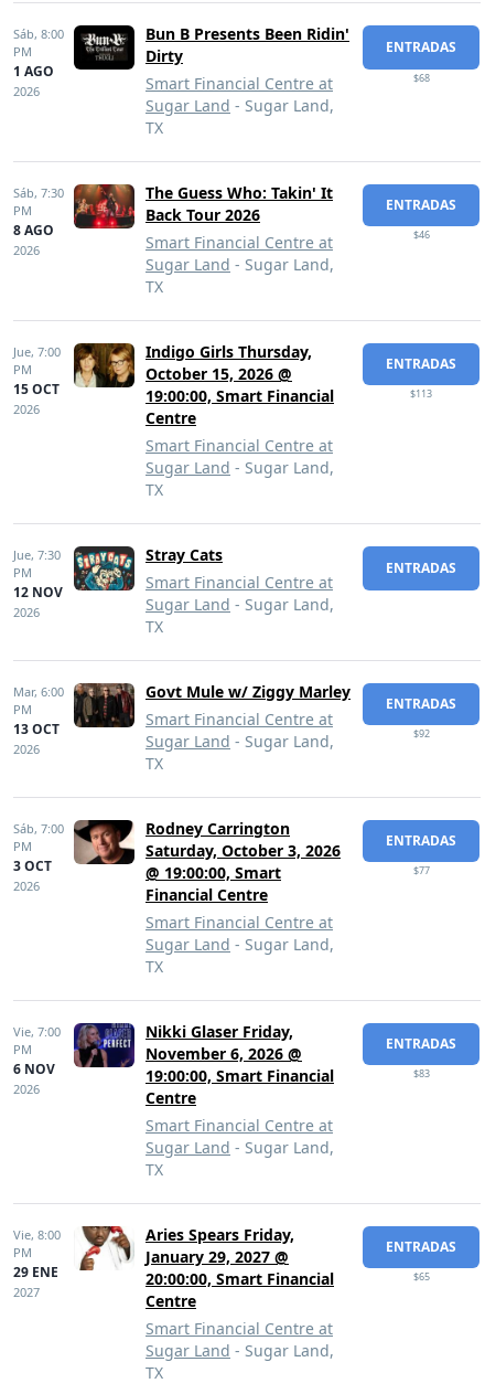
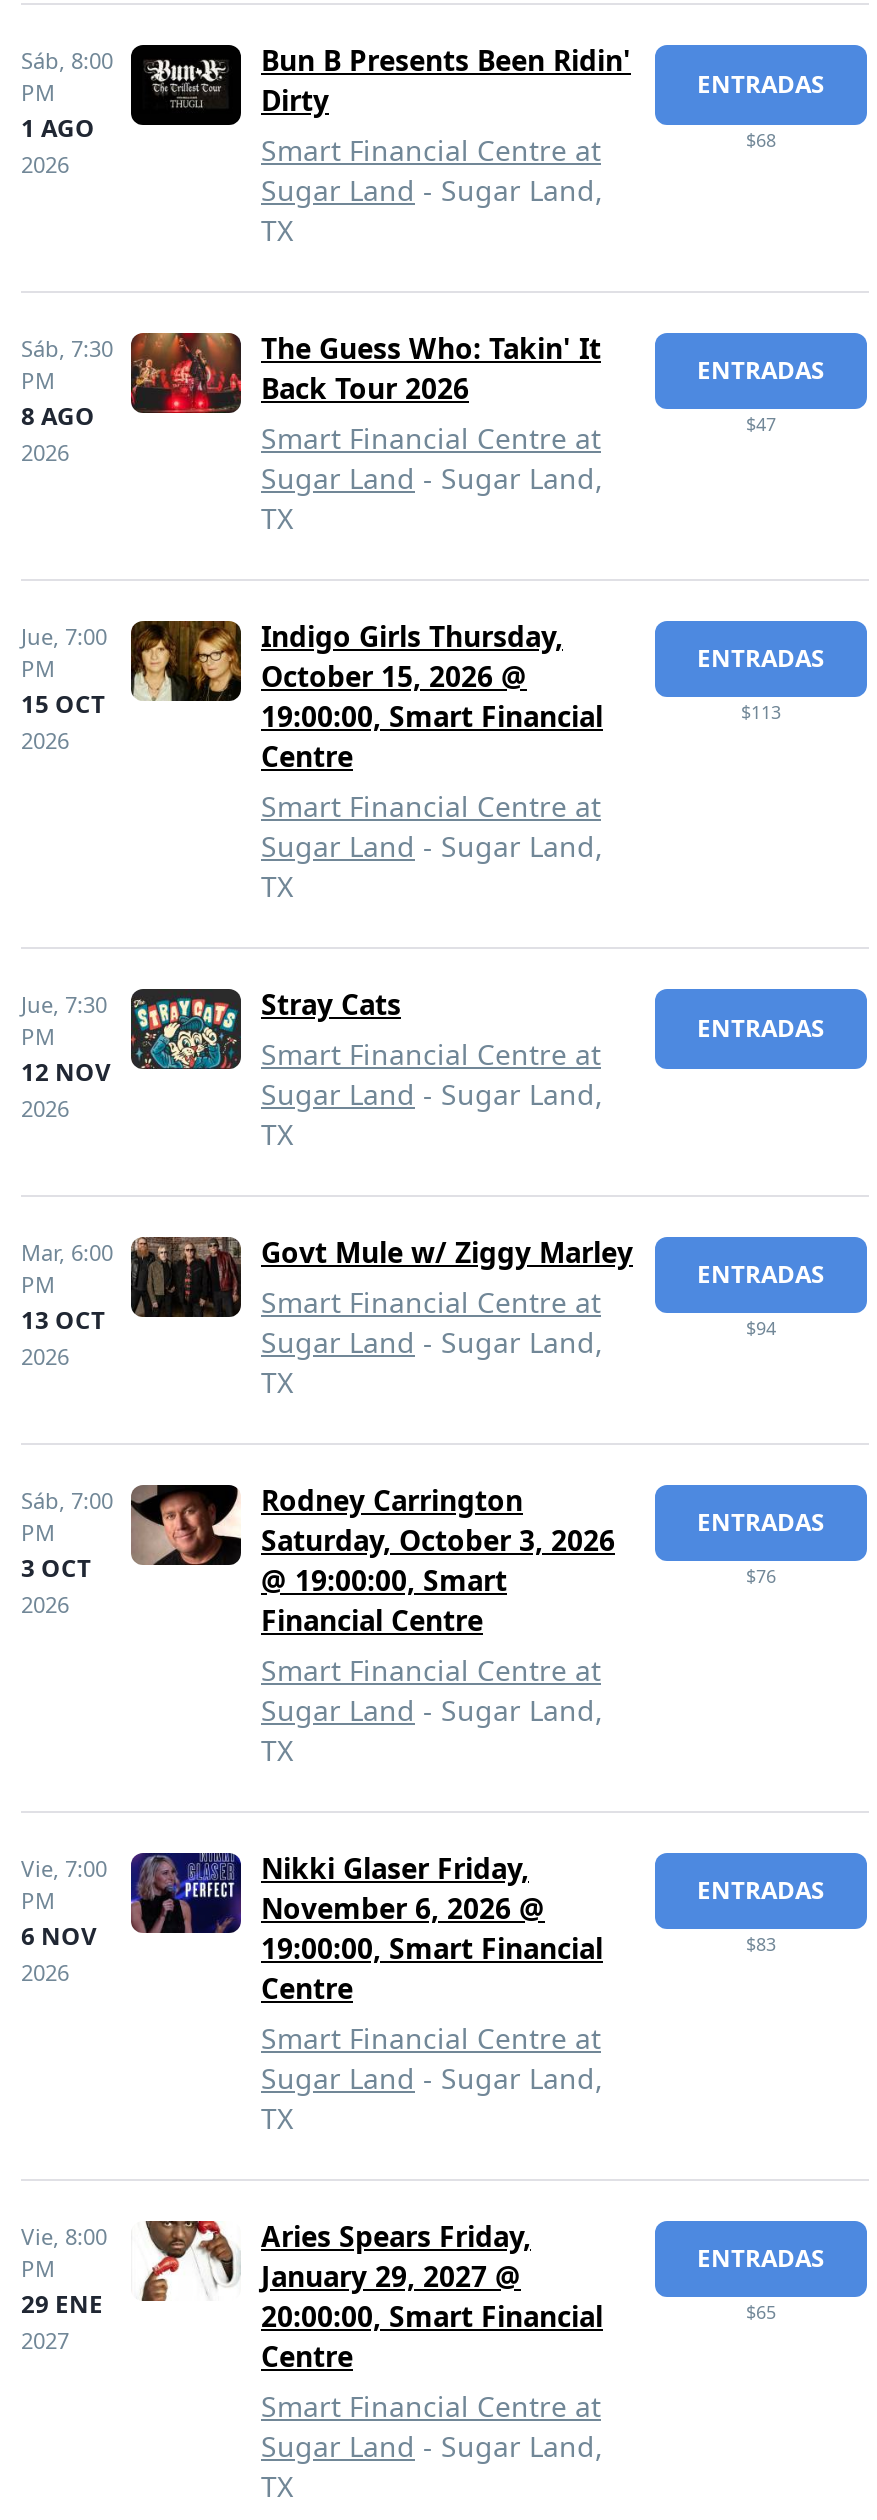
[413,227,429,242] $46 -> [746,411,776,437] $47
[413,726,429,741] $92 -> [746,1315,776,1341] $94
[413,863,429,877] $77 -> [746,1563,776,1589] $76

